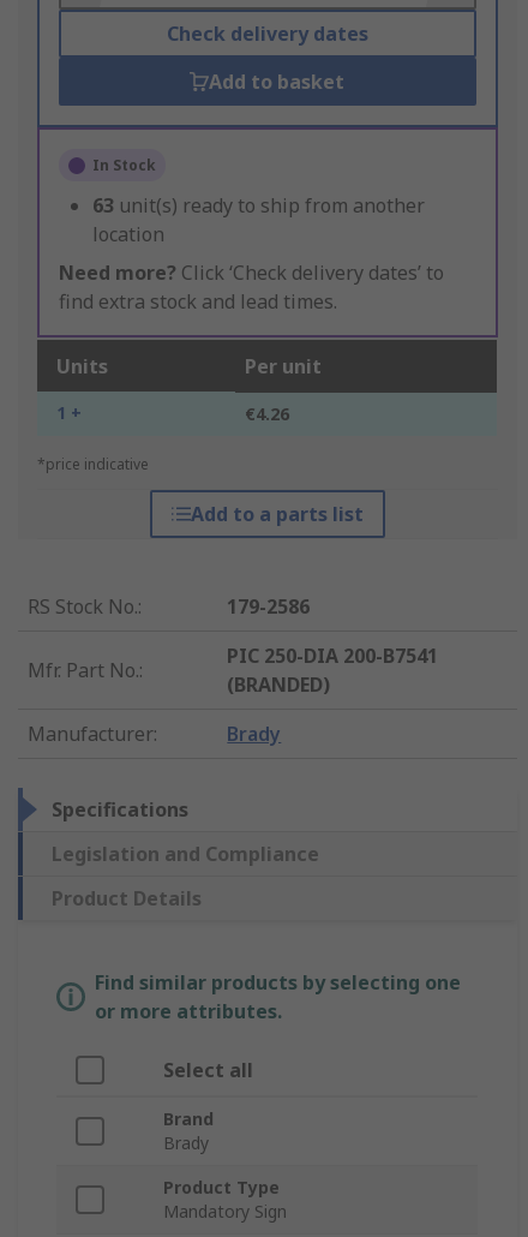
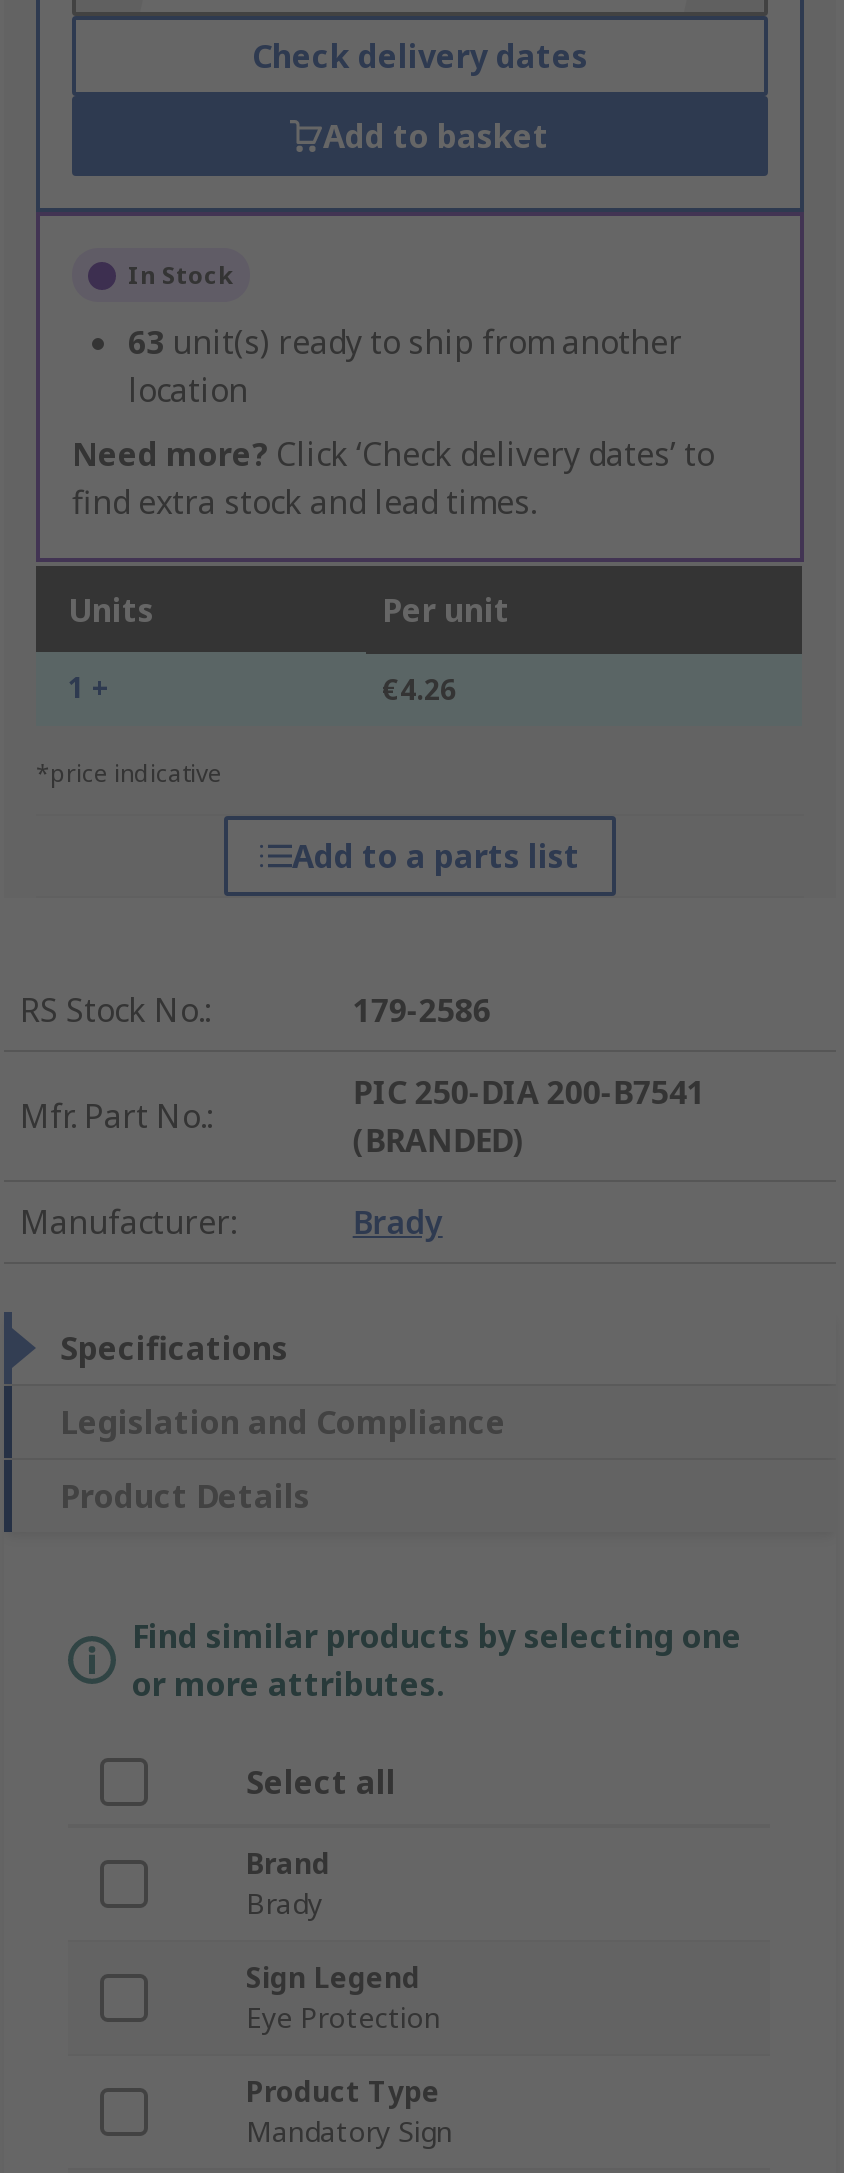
none -> [246,1959,440,2037] Sign Legend | Eye Protection

